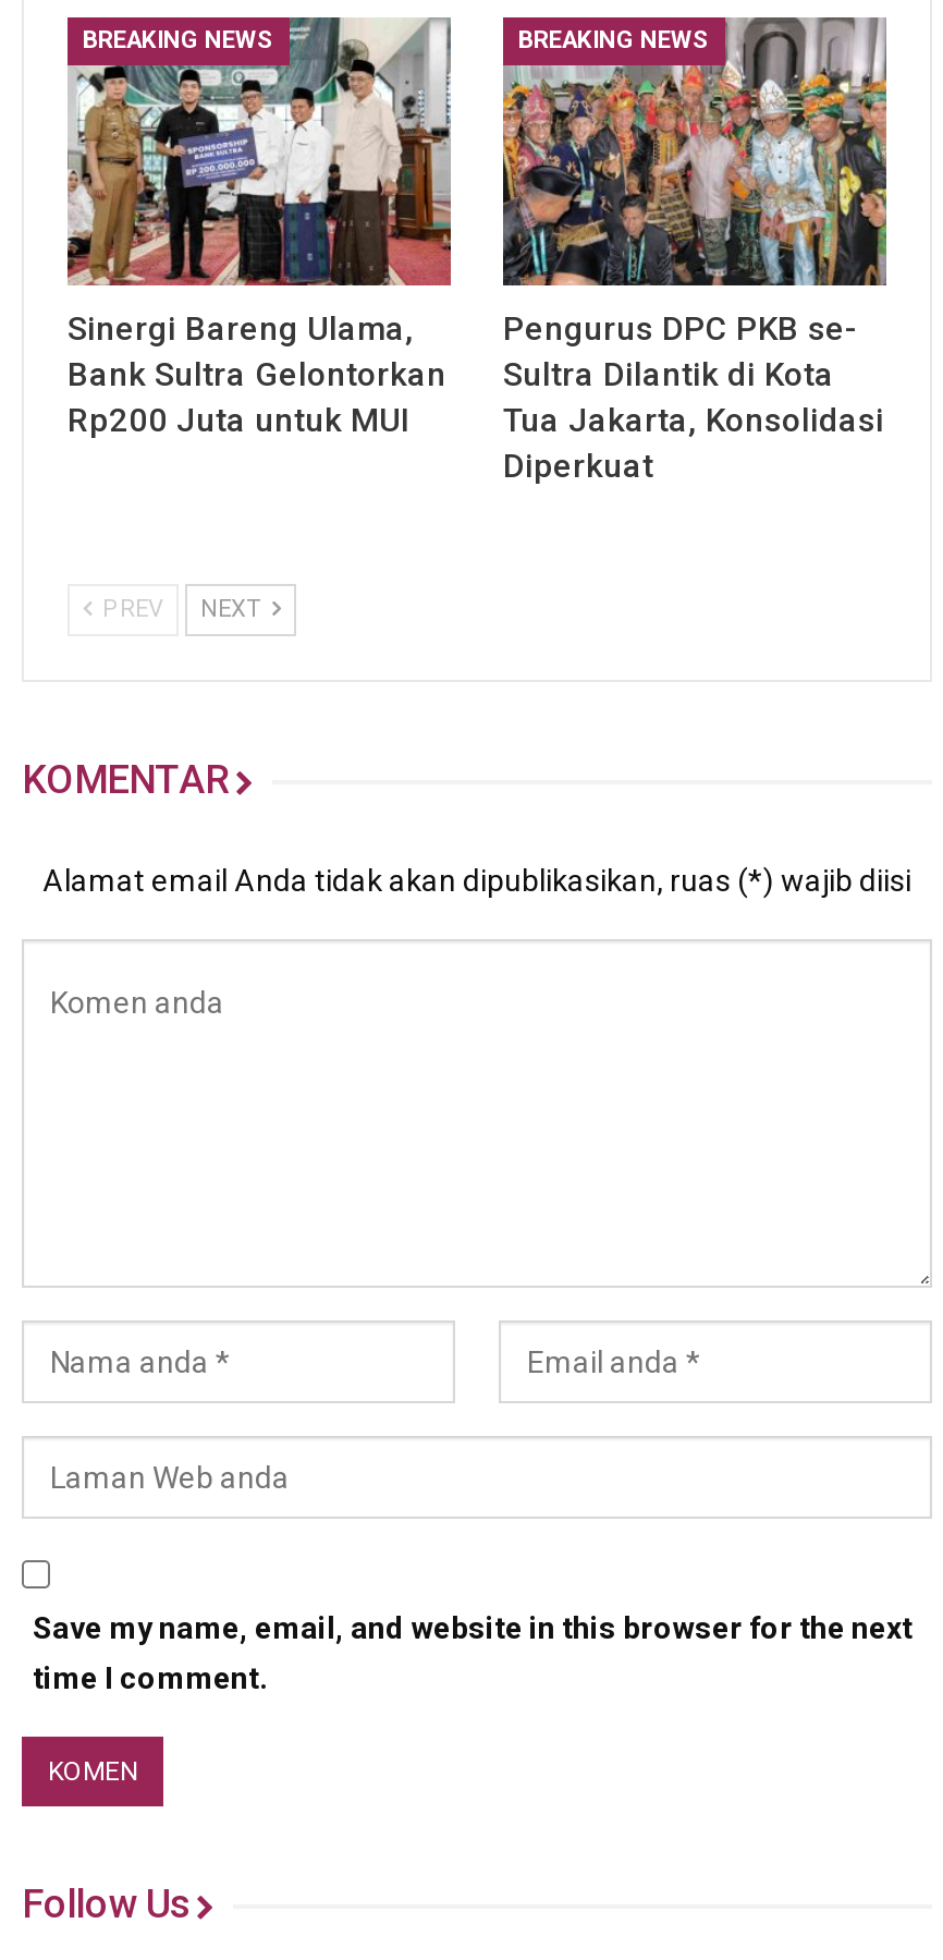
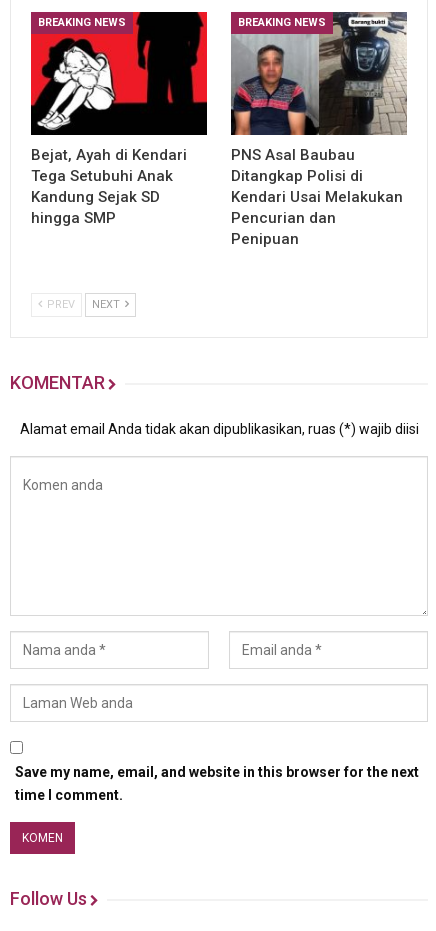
[65,15,453,441] [image] | Sinergi Bareng Ulama, | Bank Sultra Gelontorkan | Rp200 Juta untuk MUI -> [30,11,208,227] [image] | Bejat, Ayah di Kendari | Tega Setubuhi Anak | Kandung Sejak SD | hingga SMP
[503,17,886,487] [image] | Pengurus DPC PKB se- | Sultra Dilantik di Kota | Tua Jakarta, Konsolidasi | Diperkuat -> [231,12,407,248] [image] | PNS Asal Baubau | Ditangkap Polisi di | Kendari Usai Melakukan | Pencurian dan | Penipuan

